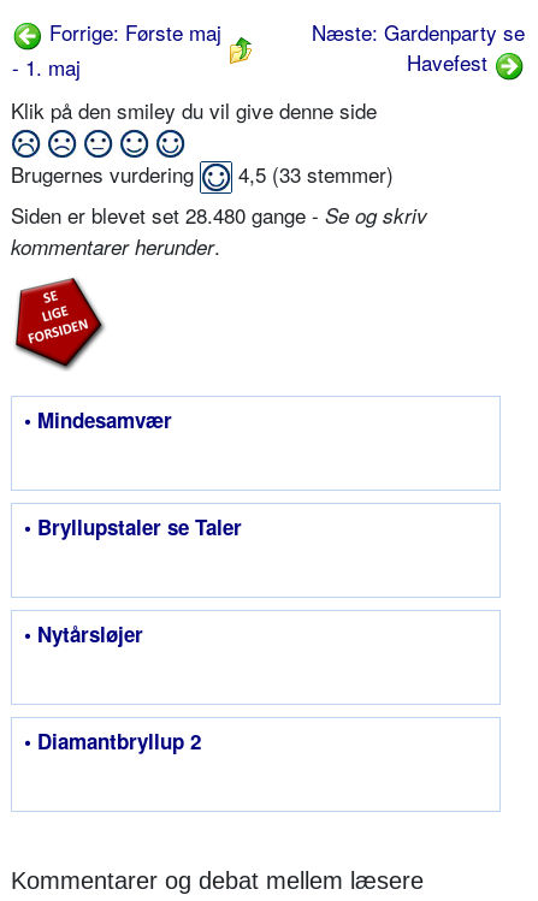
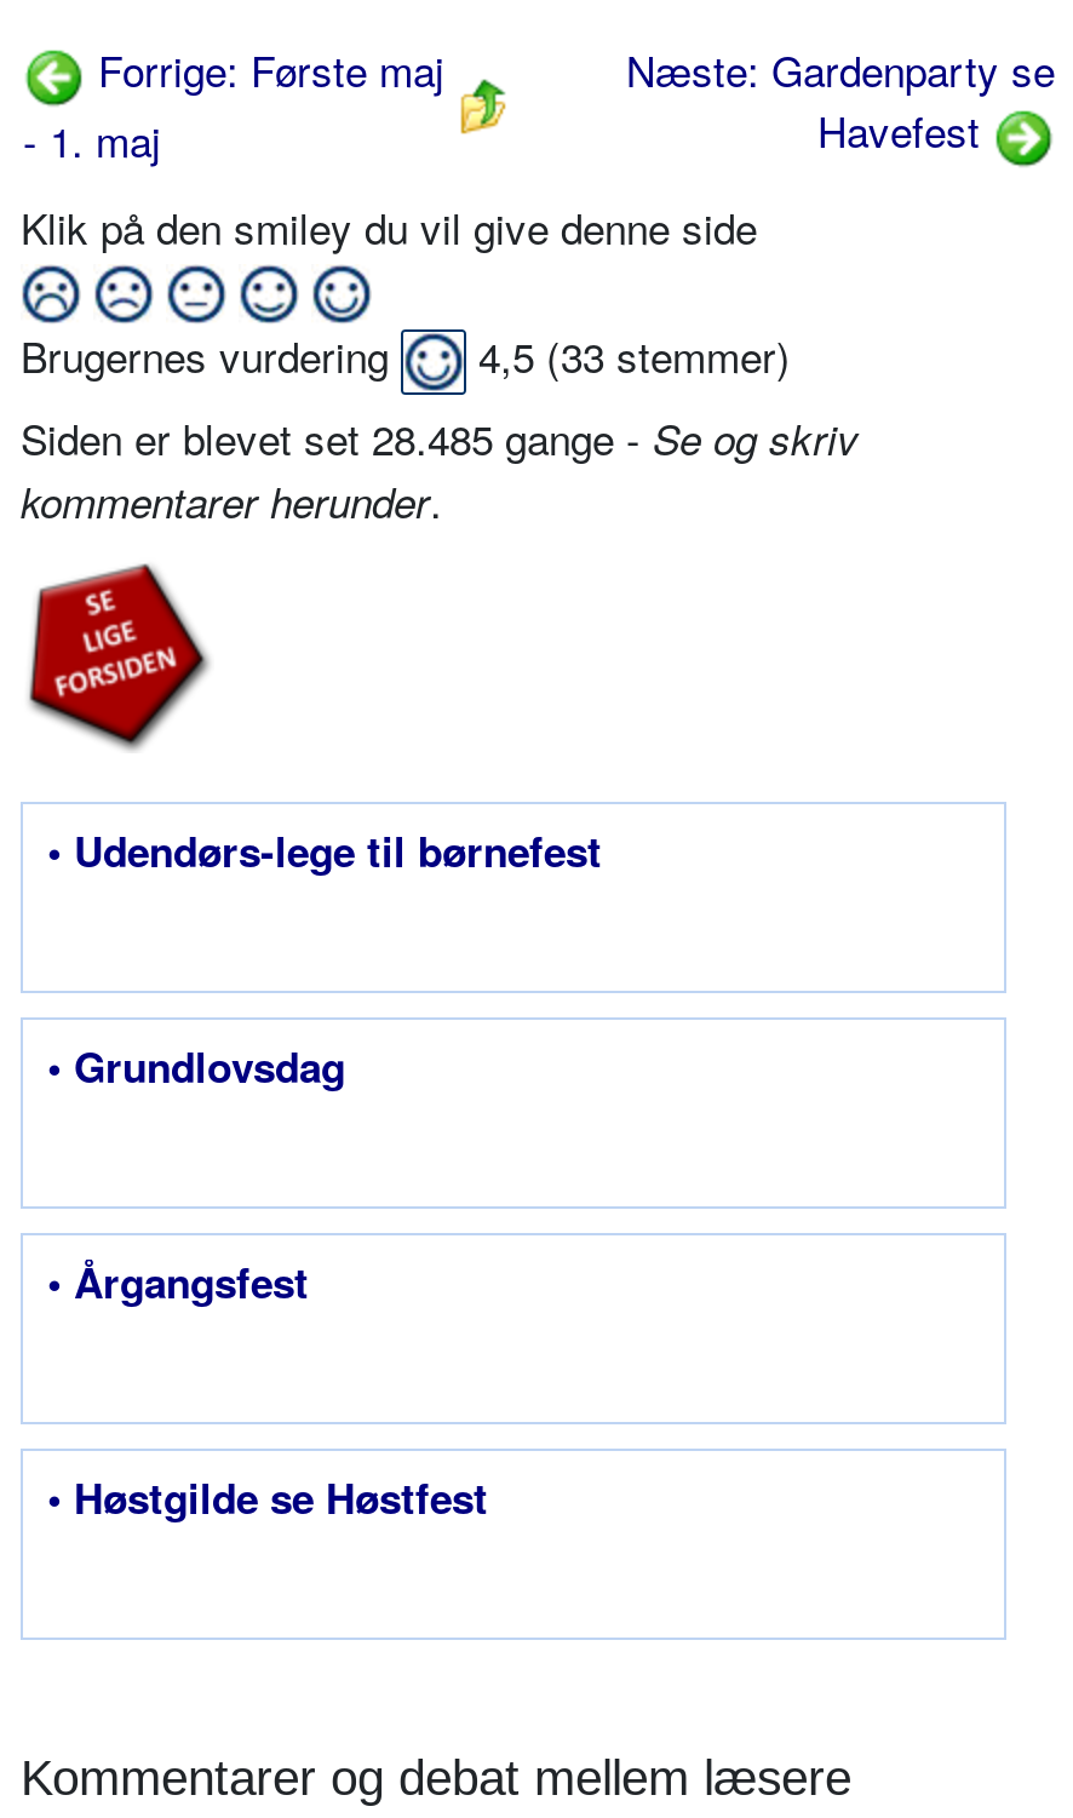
[11,200,427,230] Siden er blevet set 28.480 gange - Se og skriv -> [21,407,859,468] Siden er blevet set 28.485 gange - Se og skriv
[24,406,172,434] • Mindesamvær -> [47,821,602,880] • Udendørs-lege til børnefest
[24,513,242,541] • Bryllupstaler se Taler -> [47,1037,345,1095] • Grundlovsdag
[24,620,143,649] • Nytårsløjer -> [47,1253,309,1311] • Årgangsfest
[24,727,201,756] • Diamantbryllup 2 -> [47,1468,488,1526] • Høstgilde se Høstfest

